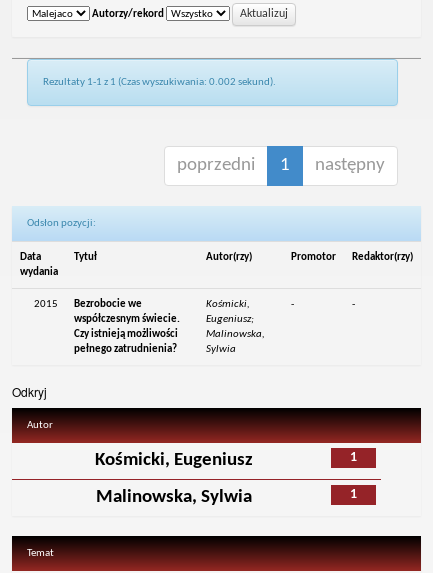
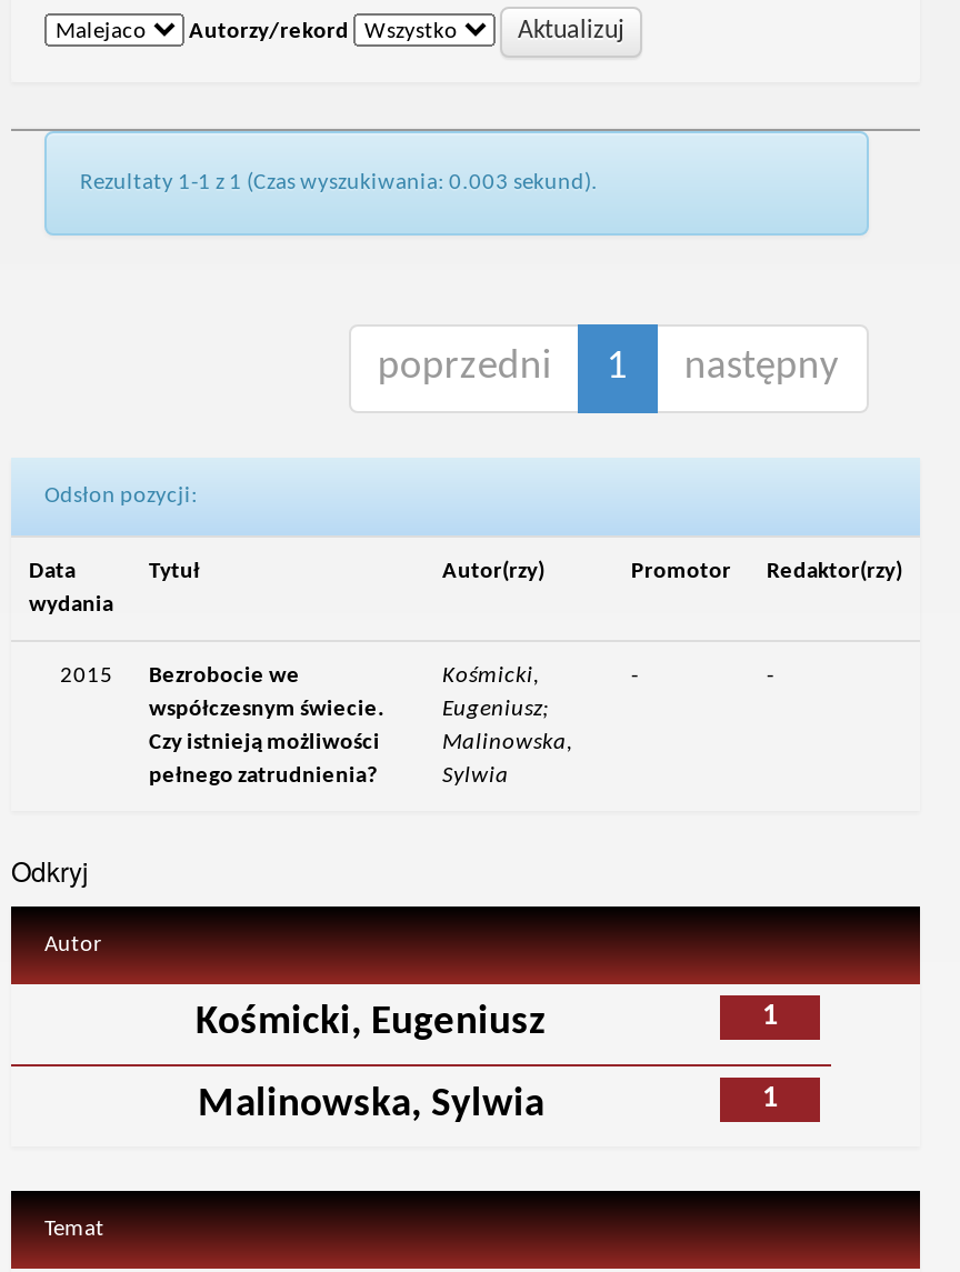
[43,77,276,88] Rezultaty 1-1 z 1 (Czas wyszukiwania: 0.002 sekund). -> [80,171,598,196] Rezultaty 1-1 z 1 (Czas wyszukiwania: 0.003 sekund).

